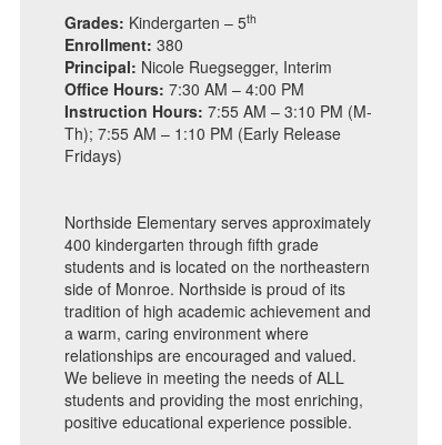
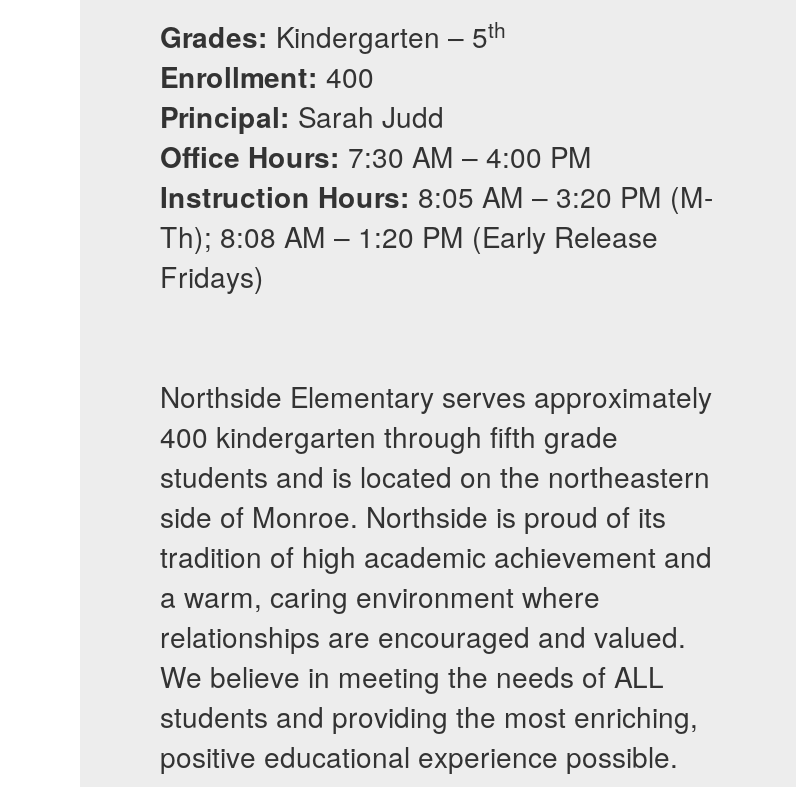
[64,33,332,78] Enrollment: 380 | Principal: Nicole Ruegsegger, Interim -> [160,56,444,136] Enrollment: 400 | Principal: Sarah Judd
[64,100,372,122] Instruction Hours: 7:55 AM – 3:10 PM (M- -> [160,176,714,216] Instruction Hours: 8:05 AM – 3:20 PM (M-
[64,122,341,144] Th); 7:55 AM – 1:10 PM (Early Release -> [160,216,658,256] Th); 8:08 AM – 1:20 PM (Early Release

